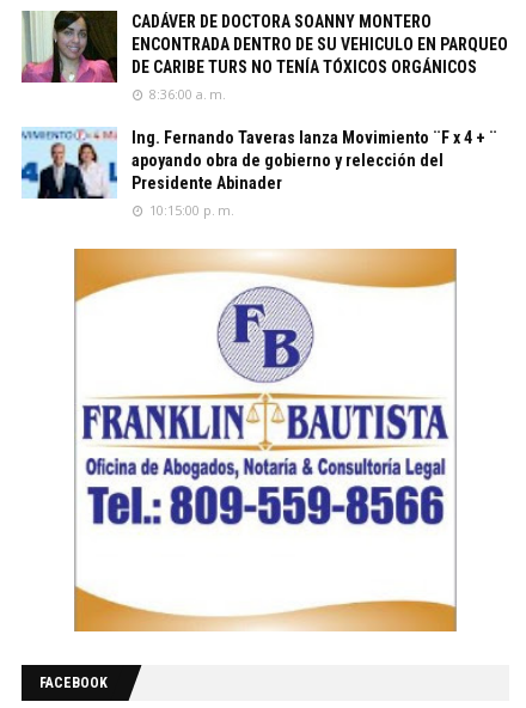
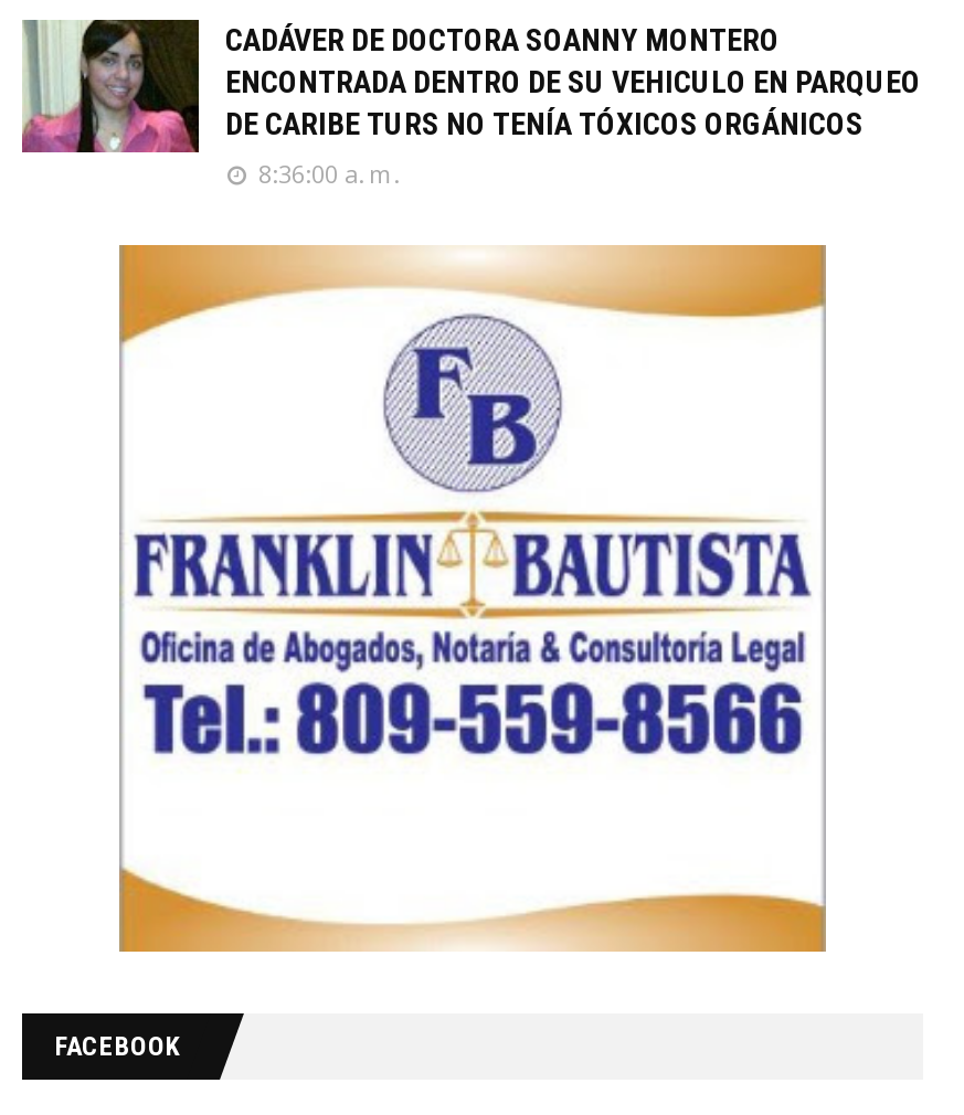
[20,127,497,219] [image] | Ing. Fernando Taveras lanza Movimiento ¨F x 4 + ¨ | apoyando obra de gobierno y relección del | Presidente Abinader | 10:15:00 p. m. -> none

